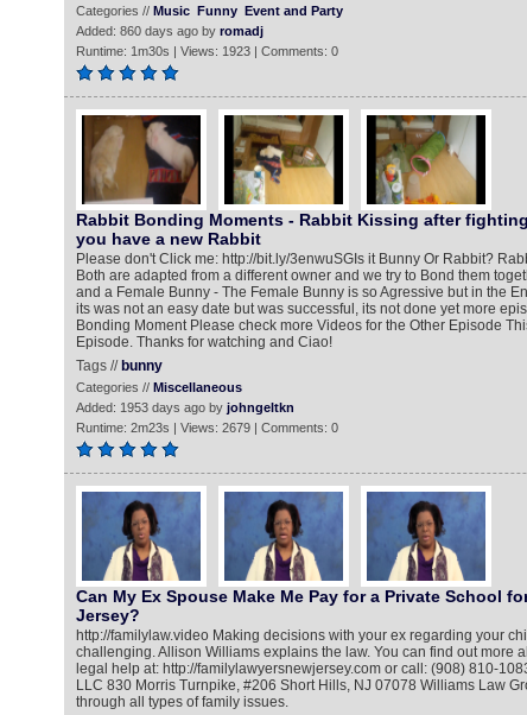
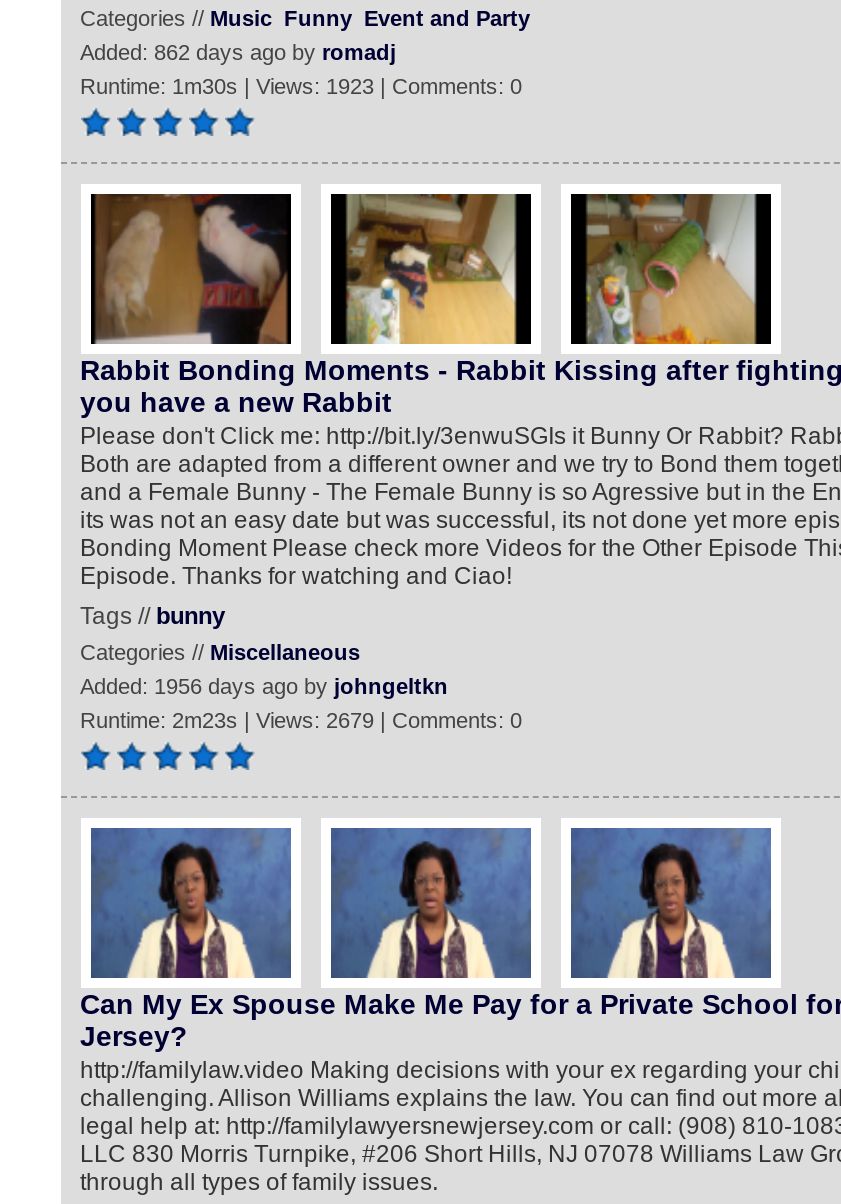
[75,24,263,38] Added: 860 days ago by romadj -> [80,40,396,64] Added: 862 days ago by romadj
[75,400,294,415] Added: 1953 days ago by johngeltkn -> [80,674,448,698] Added: 1956 days ago by johngeltkn

